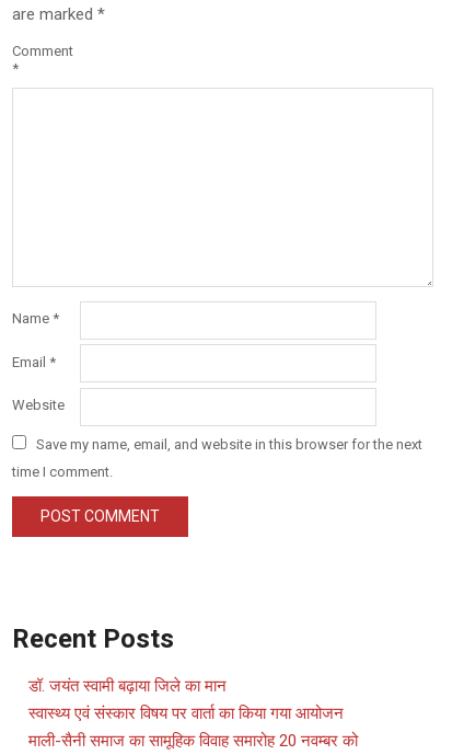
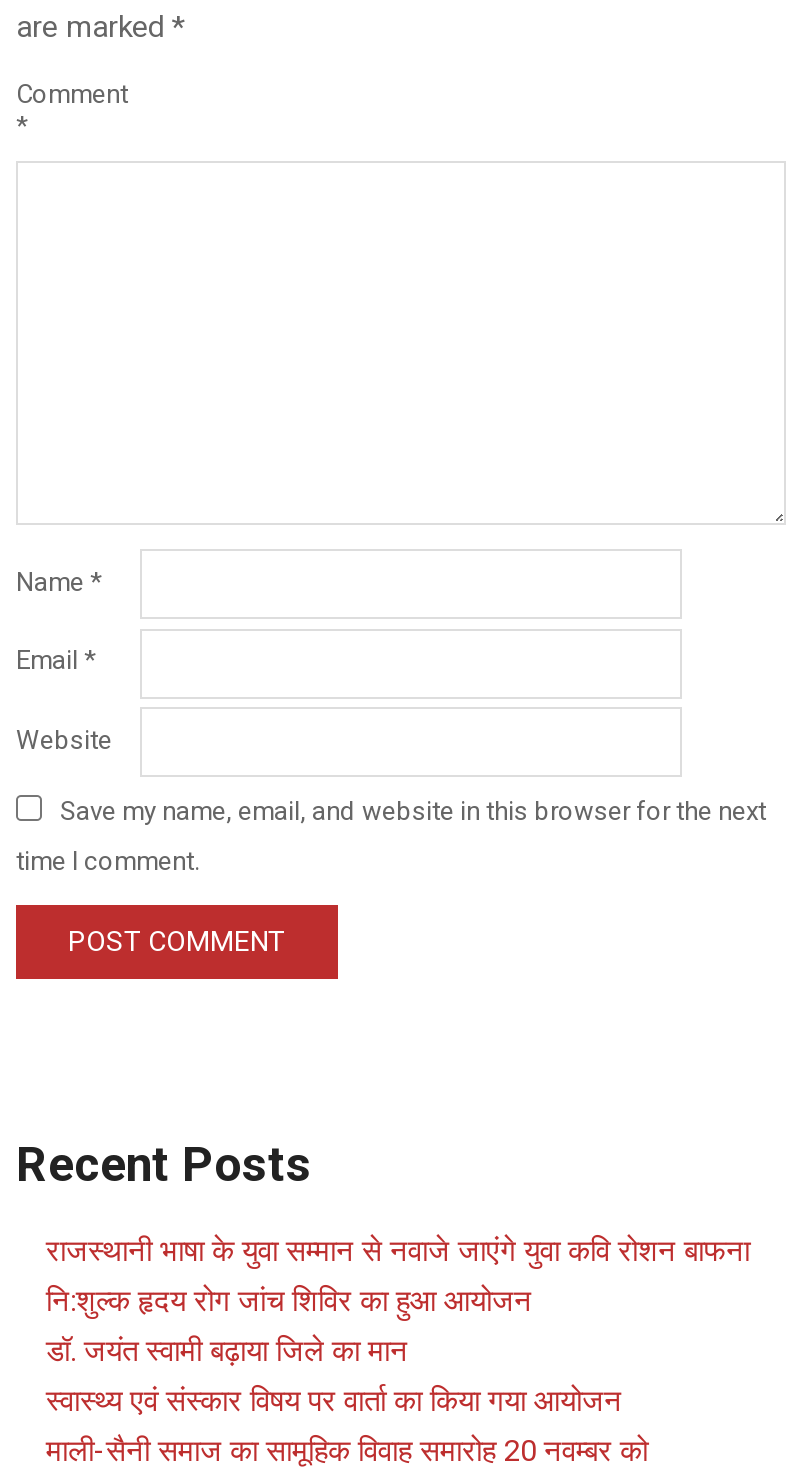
none -> [46,1233,750,1319] राजस्थानी भाषा के युवा सम्मान से नवाजे जाएंगे युवा कवि रोशन बाफना | नि:शुल्क हृदय रोग जांच शिविर का हुआ आयोजन

